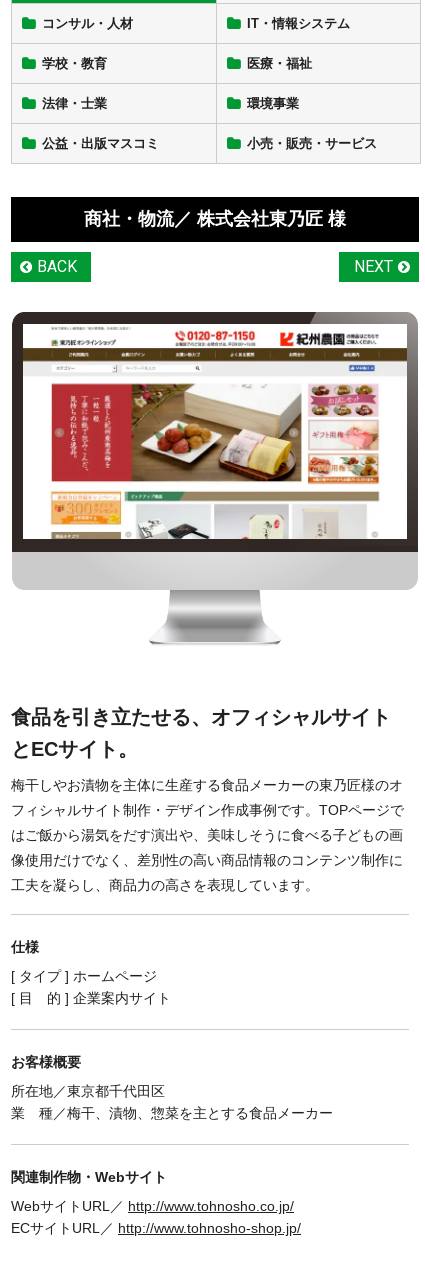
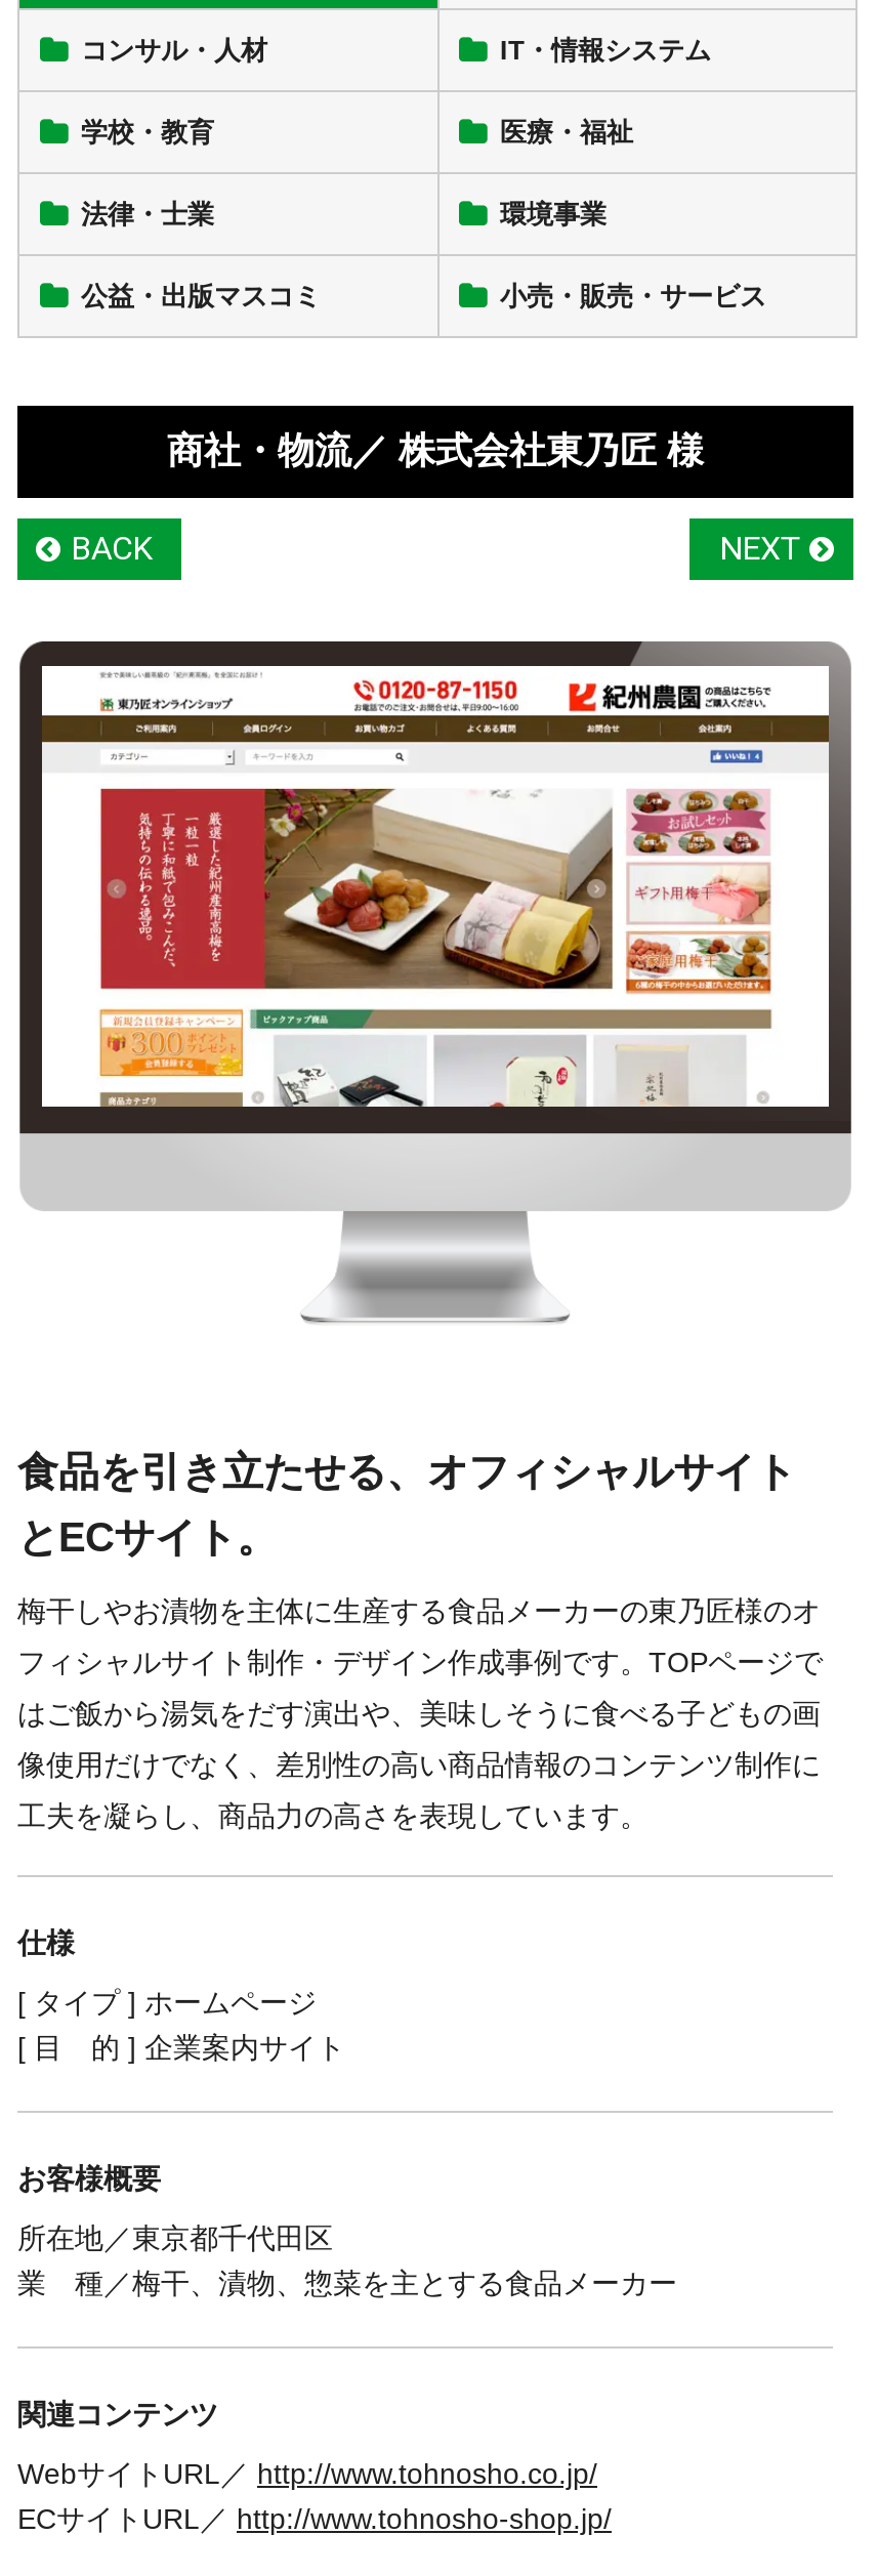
[11,1169,167,1185] 関連制作物・Webサイト -> [17,2397,218,2430] 関連コンテンツ

